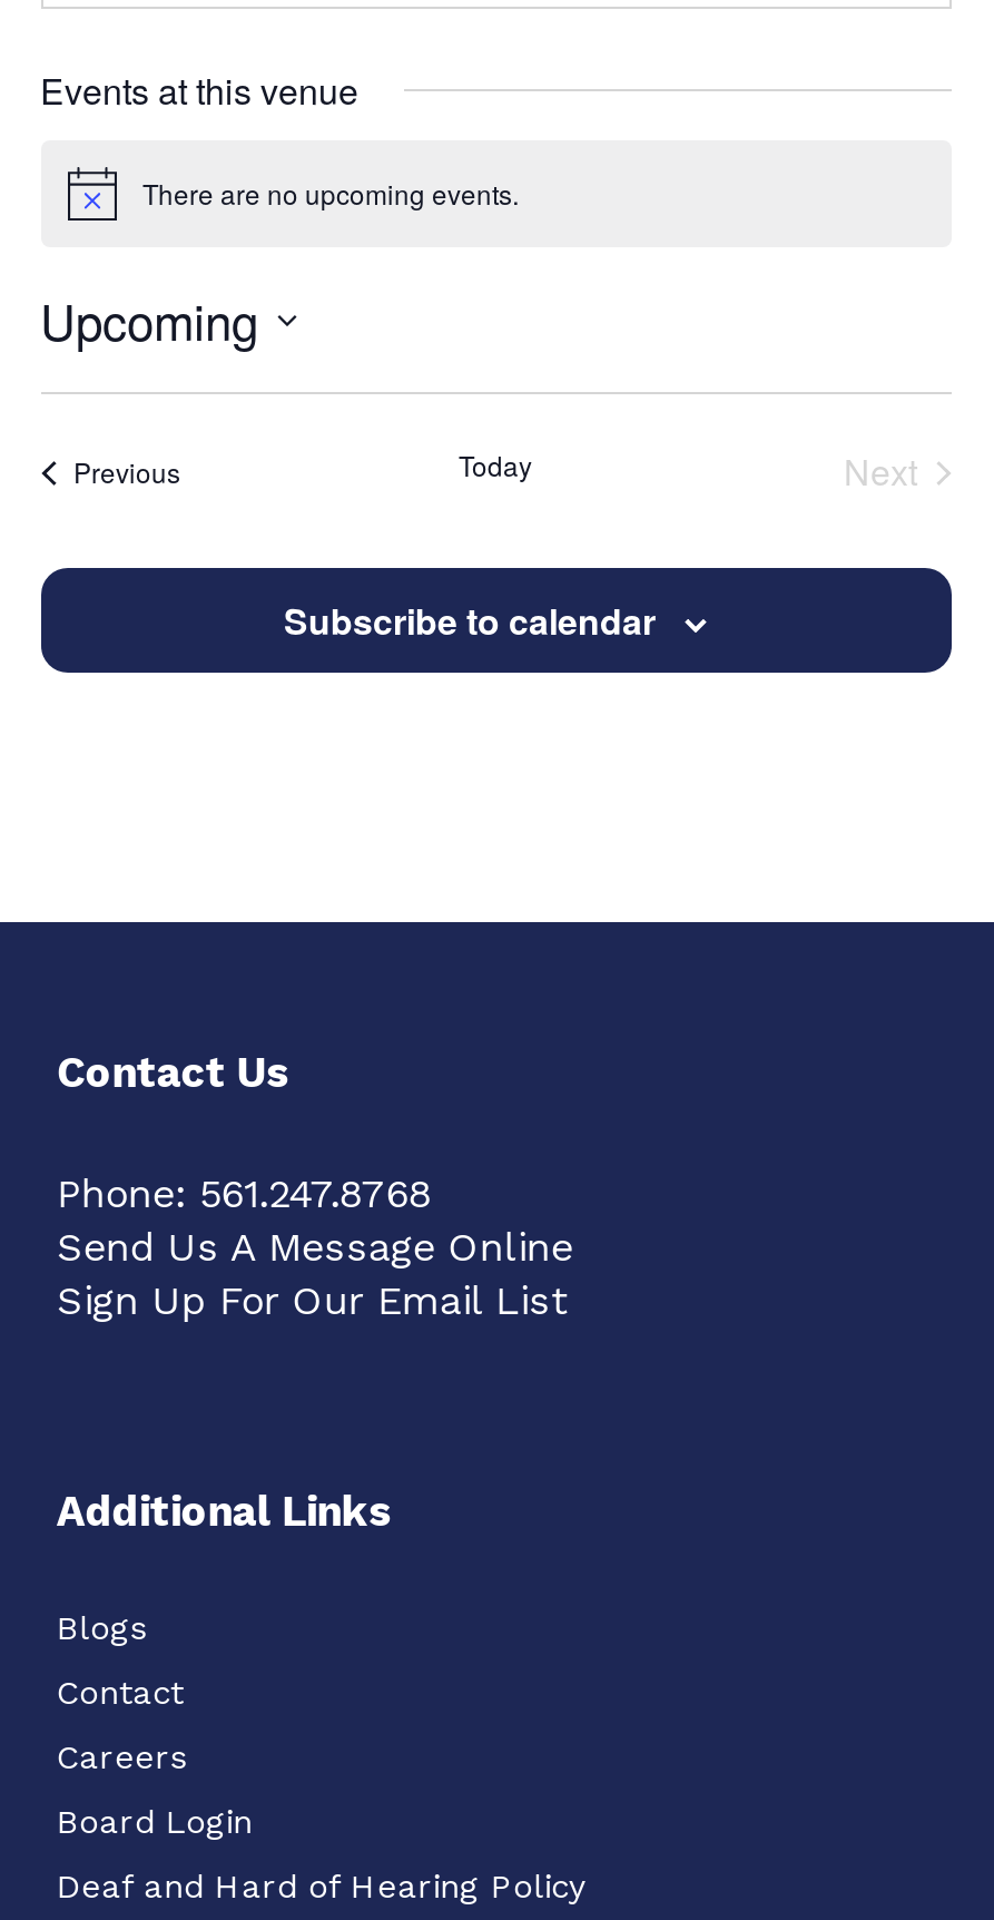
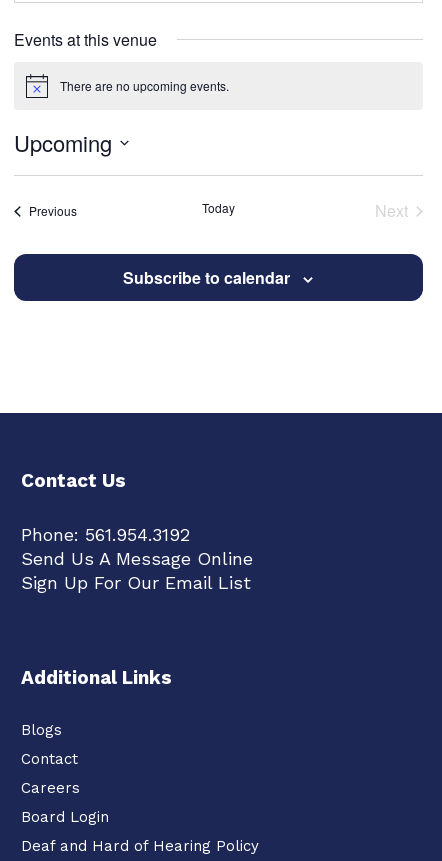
[57,1170,433,1216] Phone: 561.247.8768 -> [21,524,190,545] Phone: 561.954.3192

